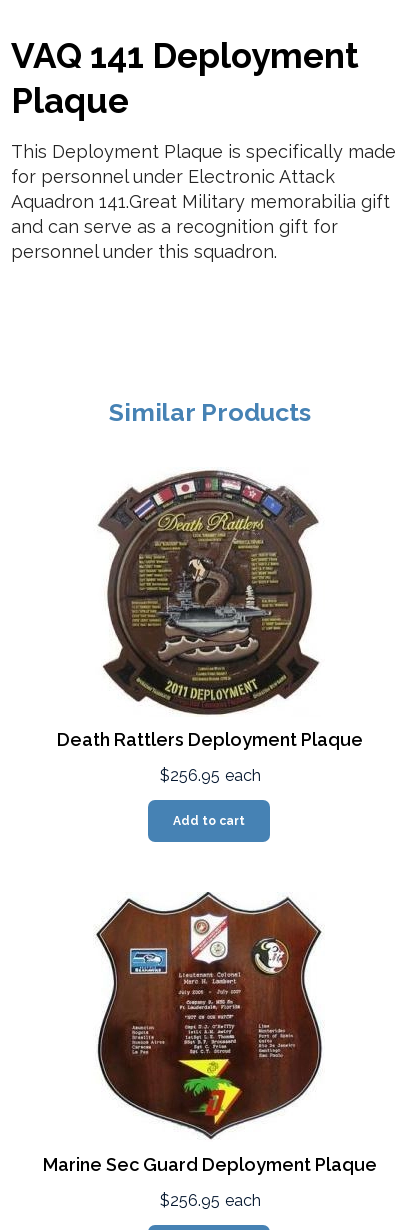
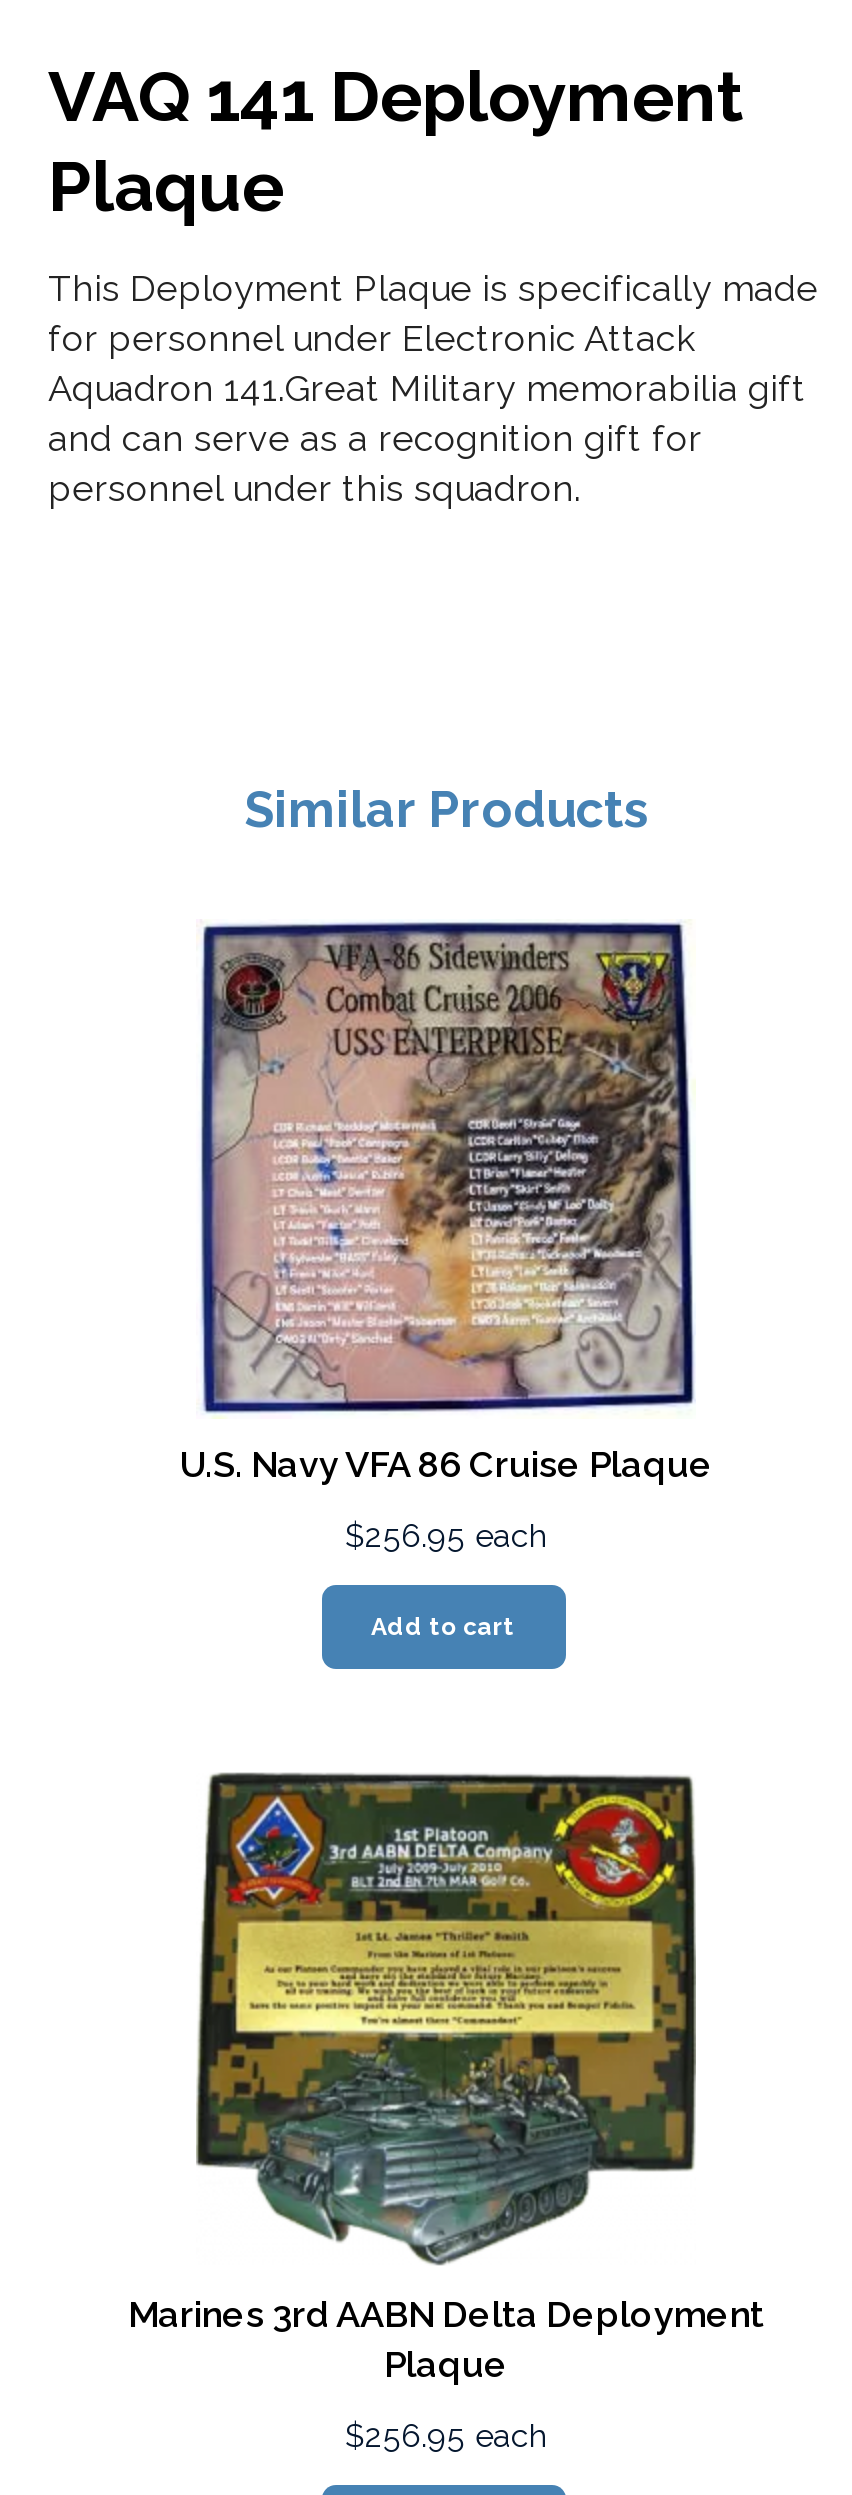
[57,469,363,750] [image] | Death Rattlers Deployment Plaque -> [179,921,713,1485] [image] | U.S. Navy VFA 86 Cruise Plaque
[43,891,377,1175] [image] | Marine Sec Guard Deployment Plaque -> [128,1771,764,2385] [image] | Marines 3rd AABN Delta Deployment | Plaque

